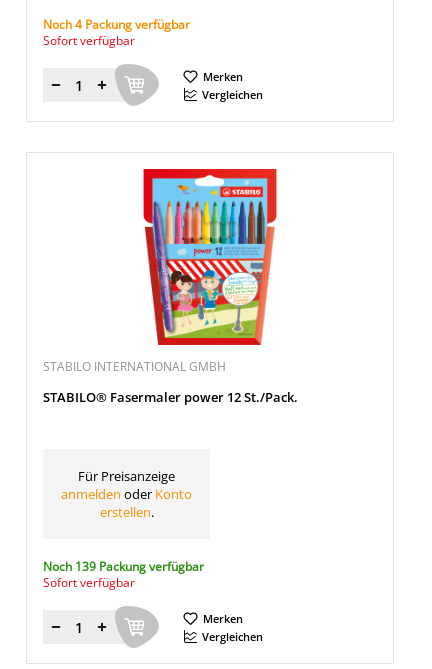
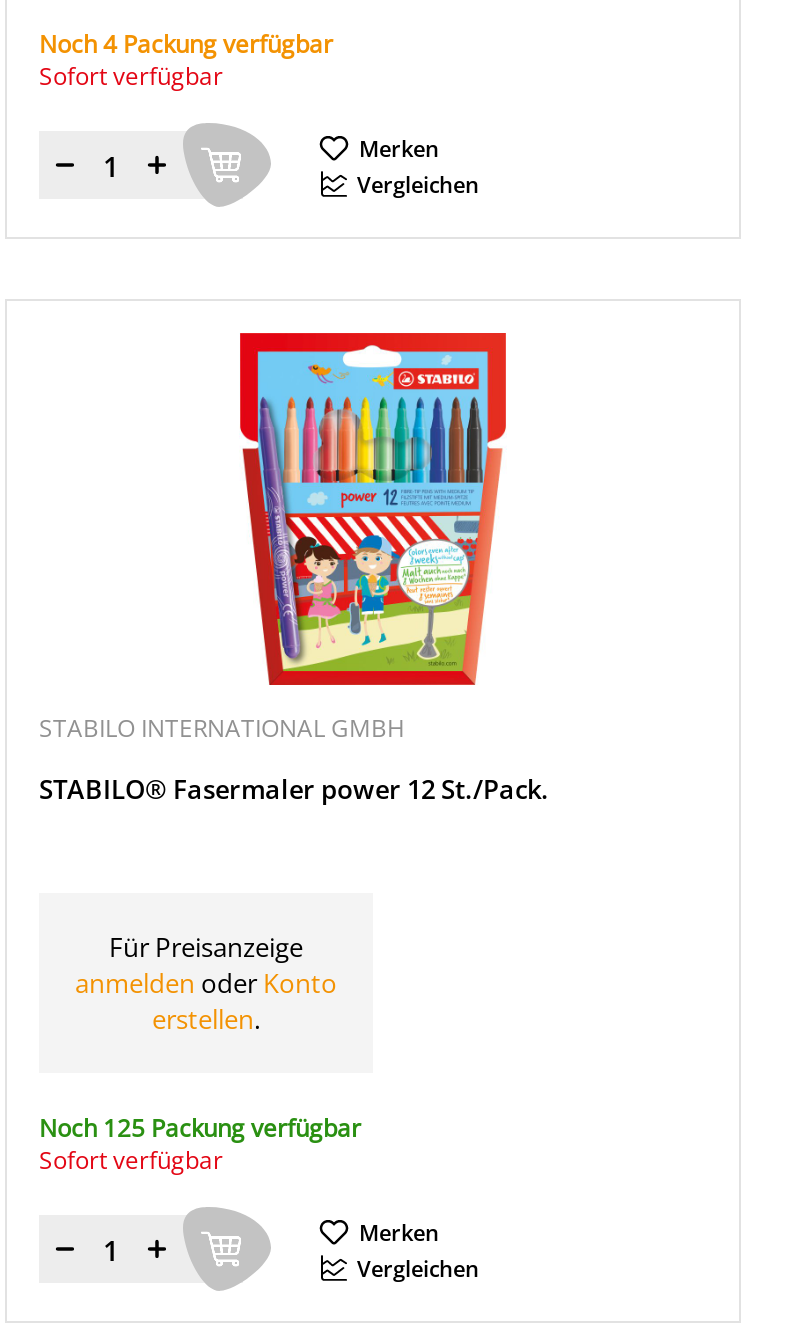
[43,558,204,575] Noch 139 Packung verfügbar -> [39,1111,361,1145] Noch 125 Packung verfügbar

